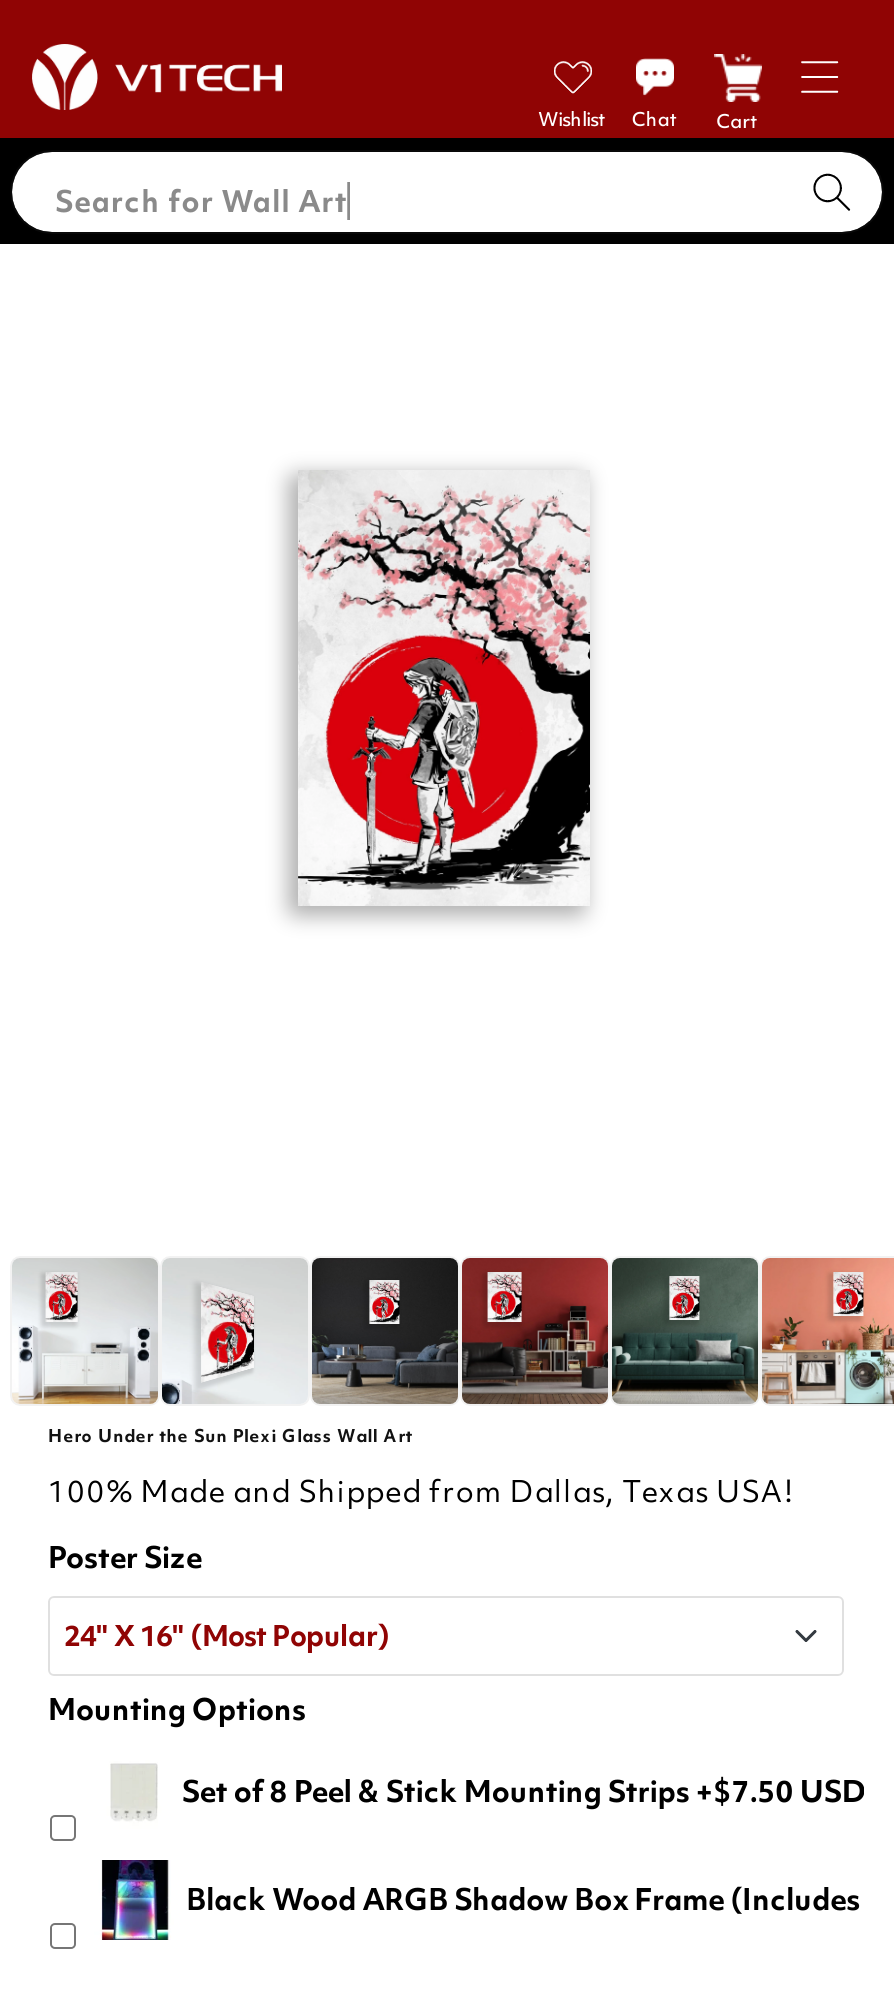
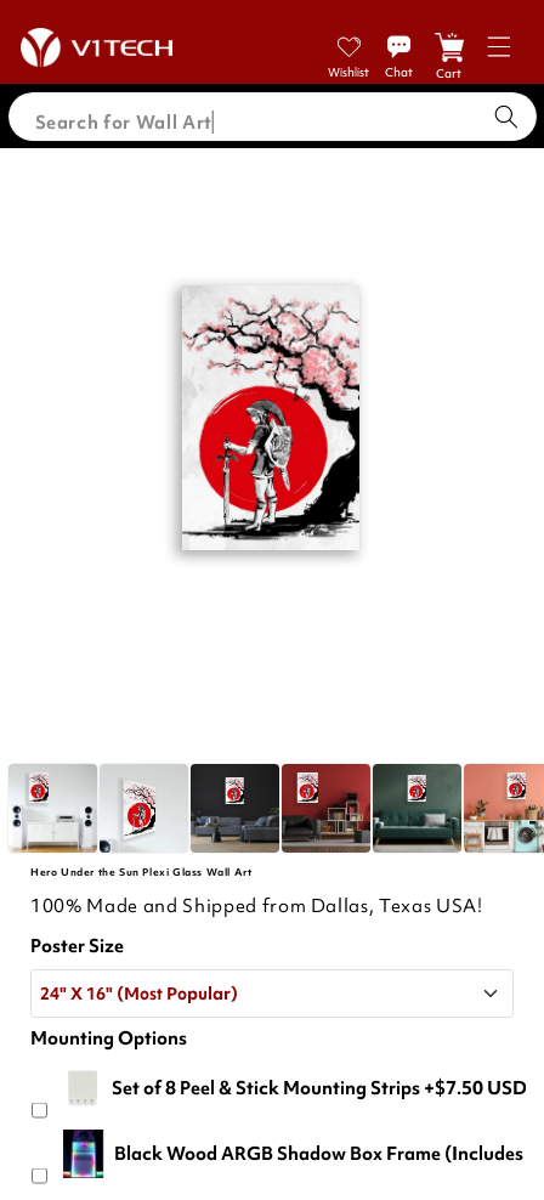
[55,182,142,220] Searc -> [35,110,196,133] Search for Wall A

